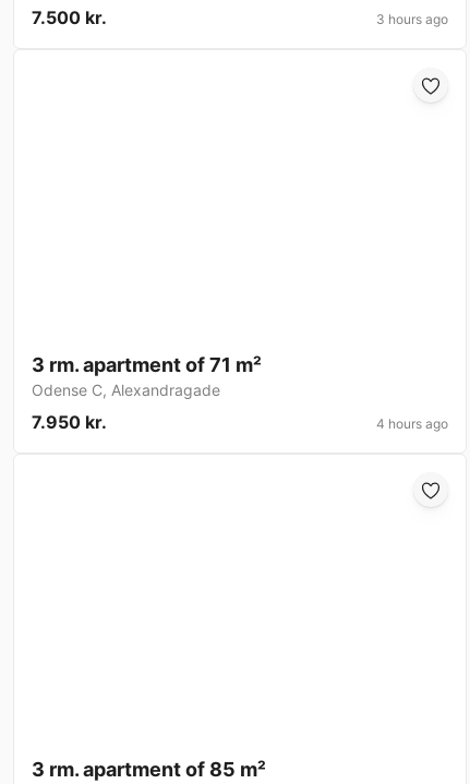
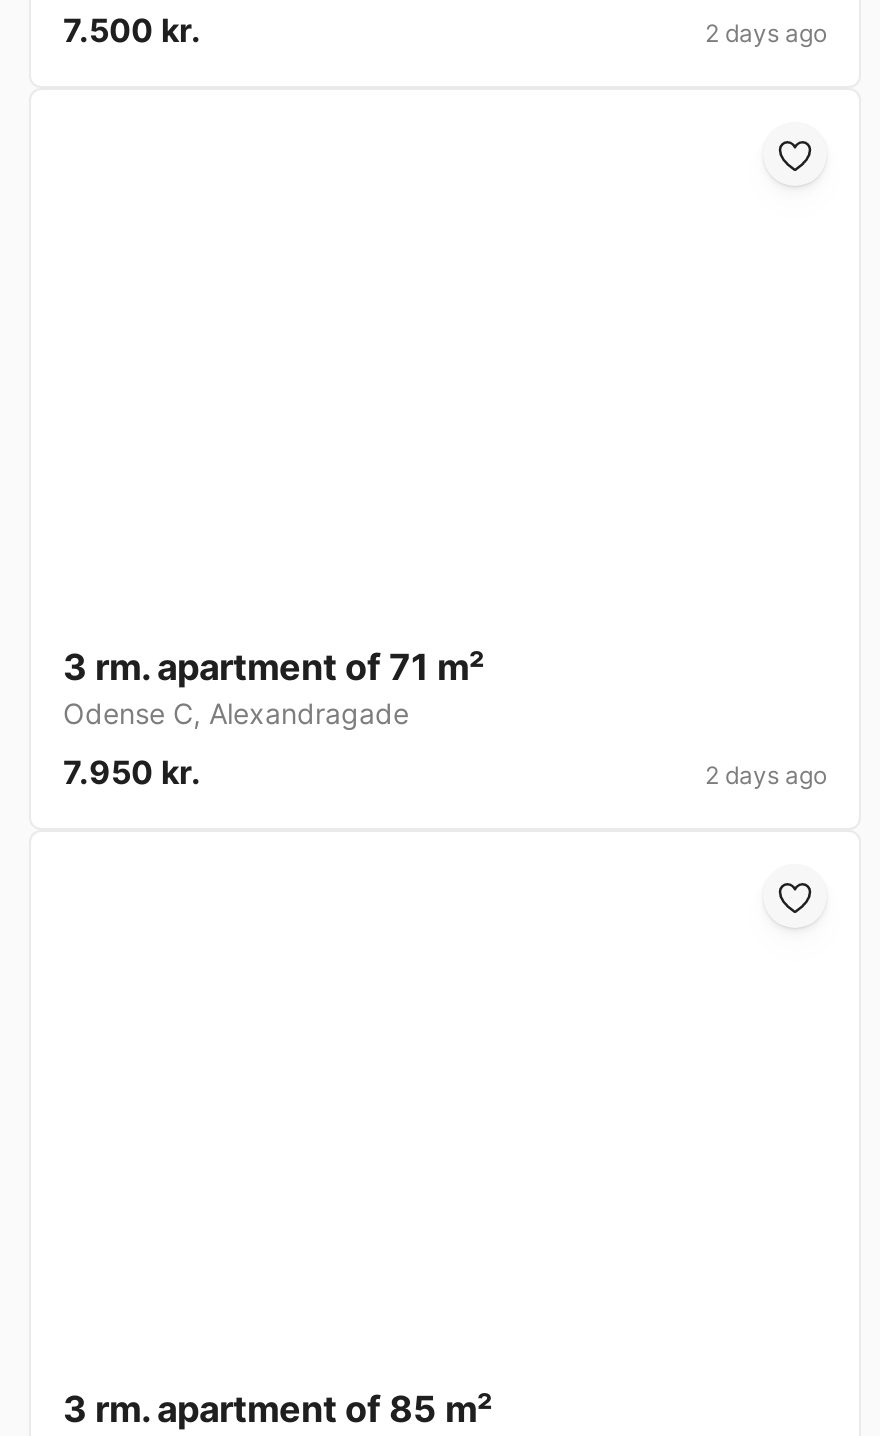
[376,11,448,28] 3 hours ago -> [705,19,827,49] 2 days ago
[376,416,448,432] 4 hours ago -> [705,761,827,791] 2 days ago

